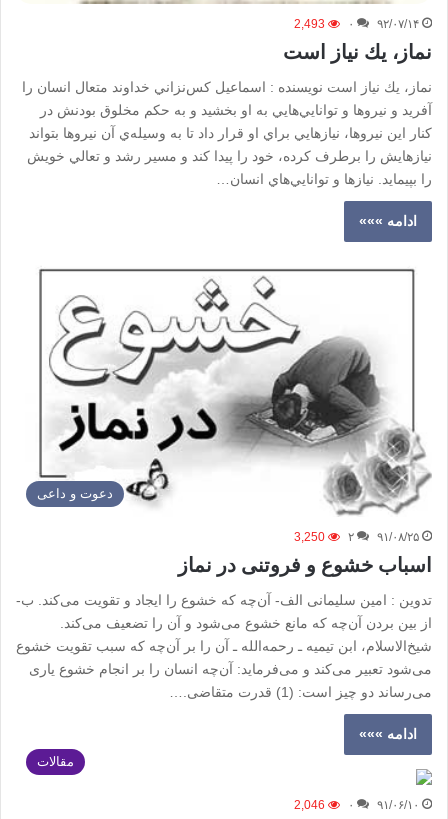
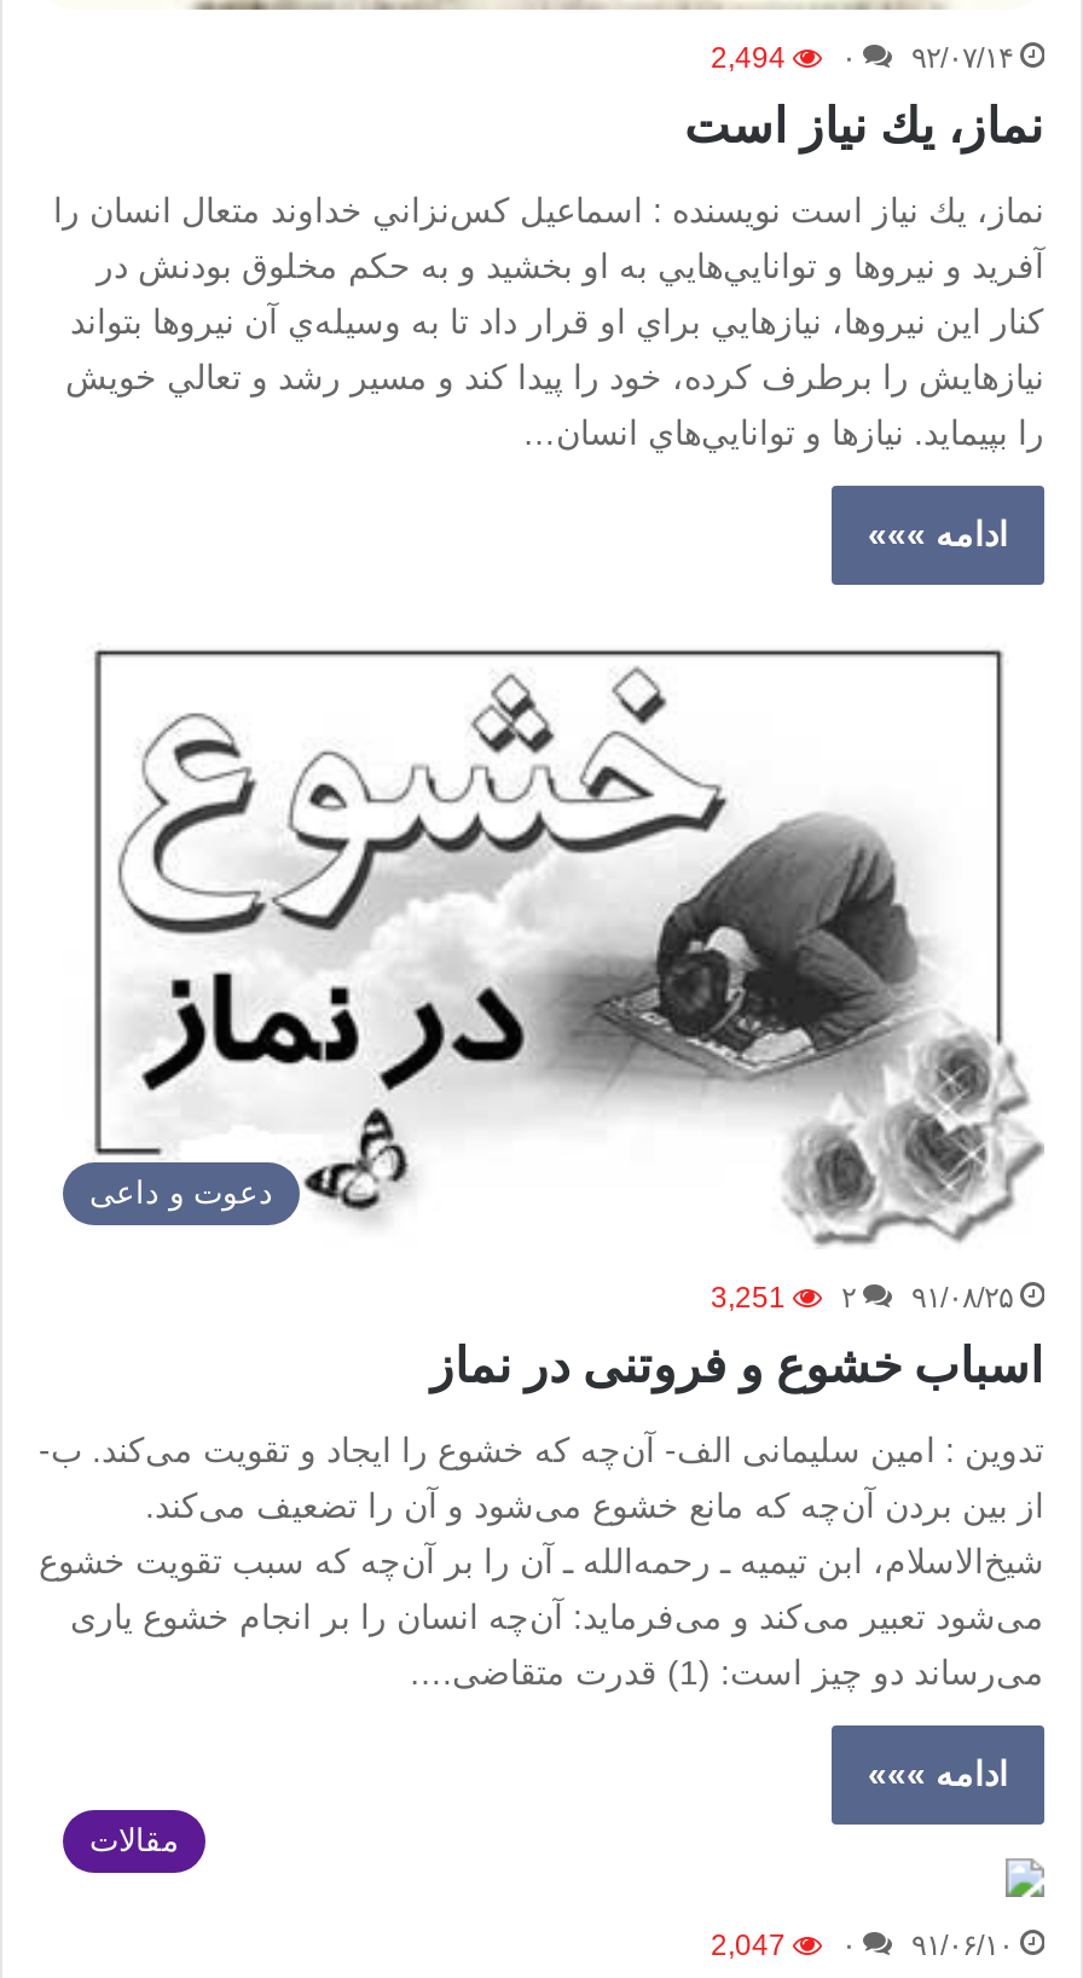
[294,17,325,31] 2,493 -> [711,41,786,75] 2,494
[294,530,325,544] 3,250 -> [711,1280,786,1314] 3,251
[294,798,325,812] 2,046 -> [711,1927,786,1961] 2,047

